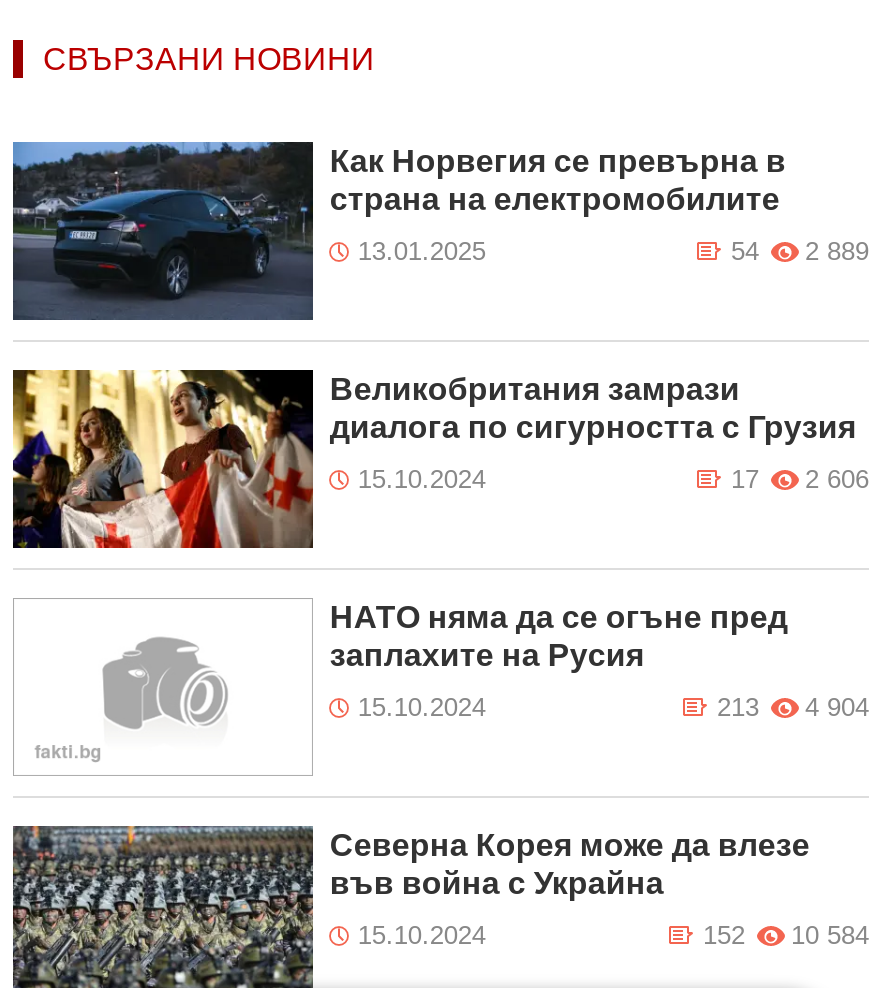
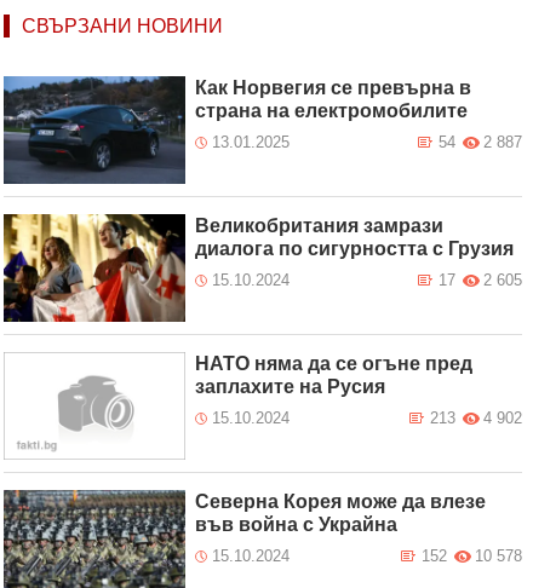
[731,236,869,266] 54 2 889 -> [439,133,522,151] 54 2 887
[731,464,869,494] 17 2 606 -> [439,271,522,289] 17 2 605
[717,692,869,722] 213 4 904 -> [430,409,522,427] 213 4 902
[703,920,869,950] 152 10 584 -> [422,547,522,565] 152 10 578

